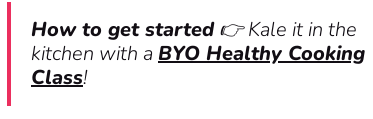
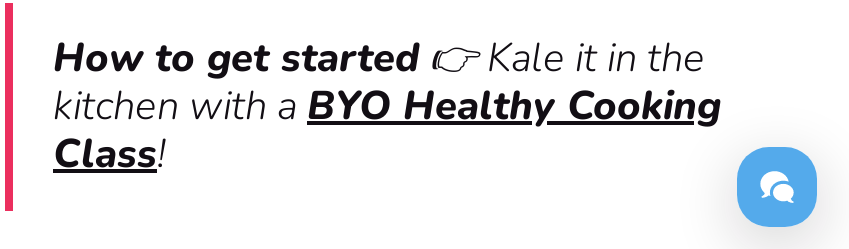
none -> [735,145,819,231] [image]

